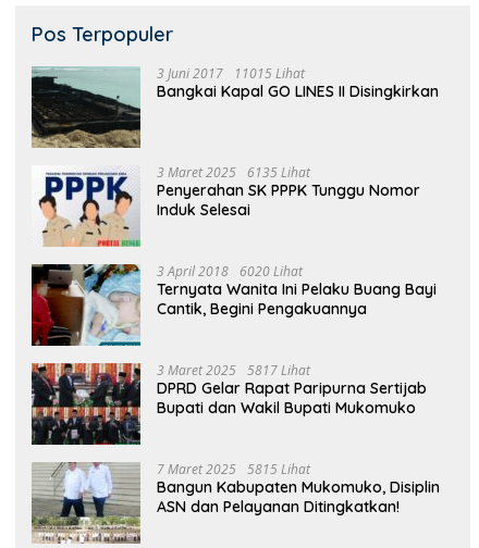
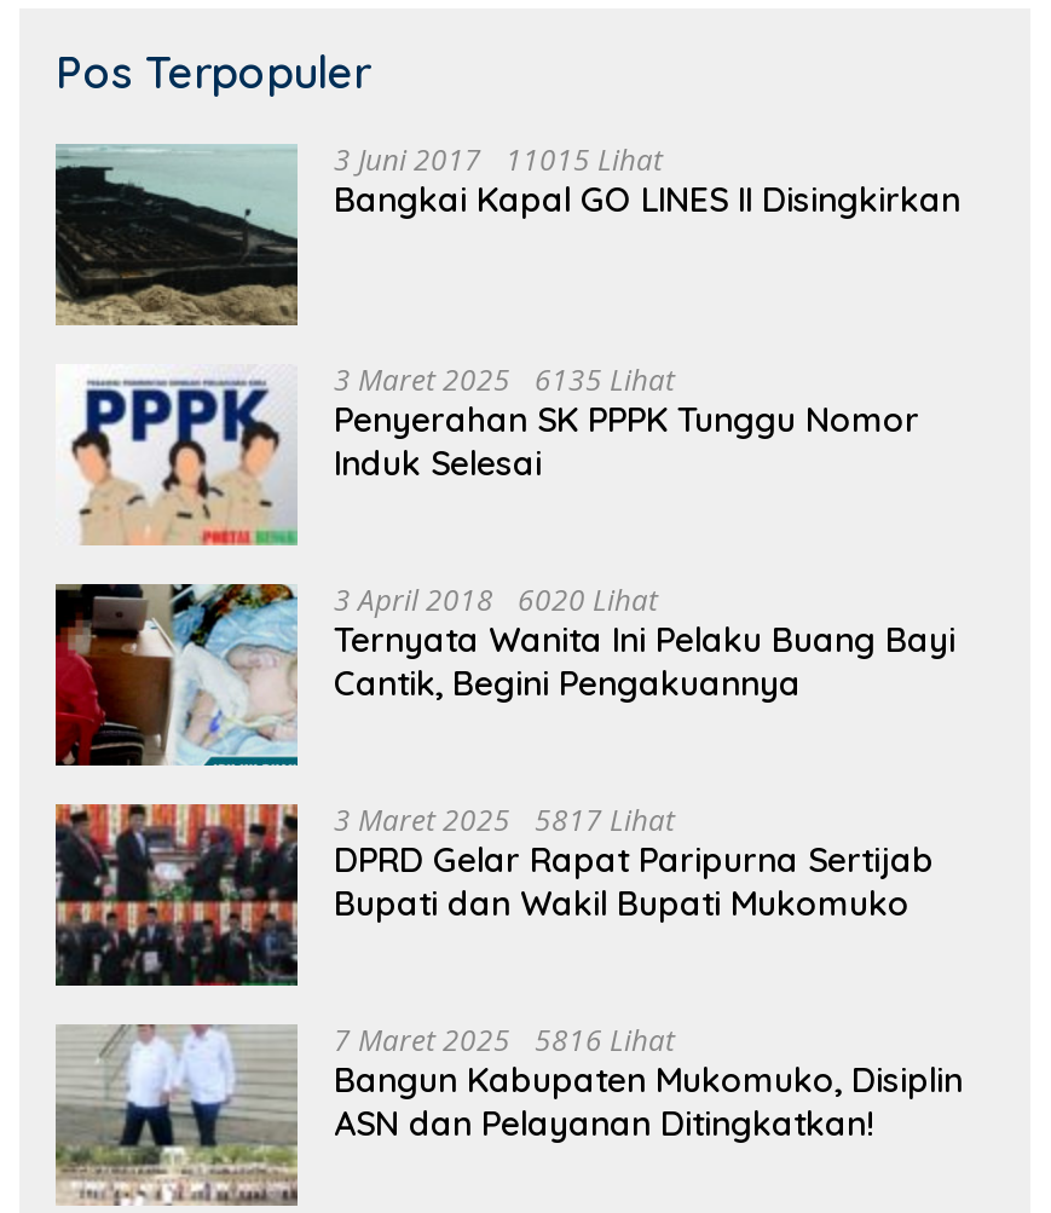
[157,460,310,478] 7 Maret 2025 5815 Lihat -> [334,1019,675,1060] 7 Maret 2025 5816 Lihat

